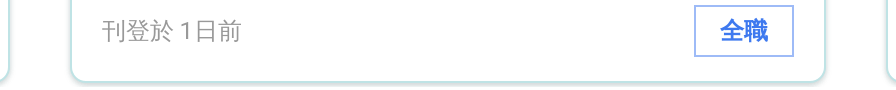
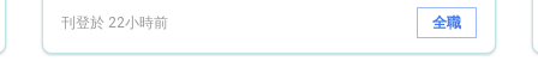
[102,16,242,44] 刊登於 1日前 -> [61,14,168,30] 刊登於 22小時前

